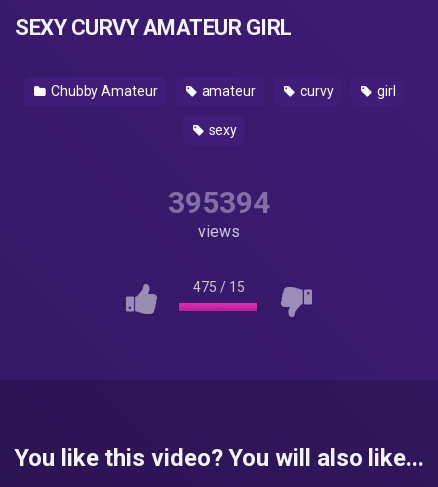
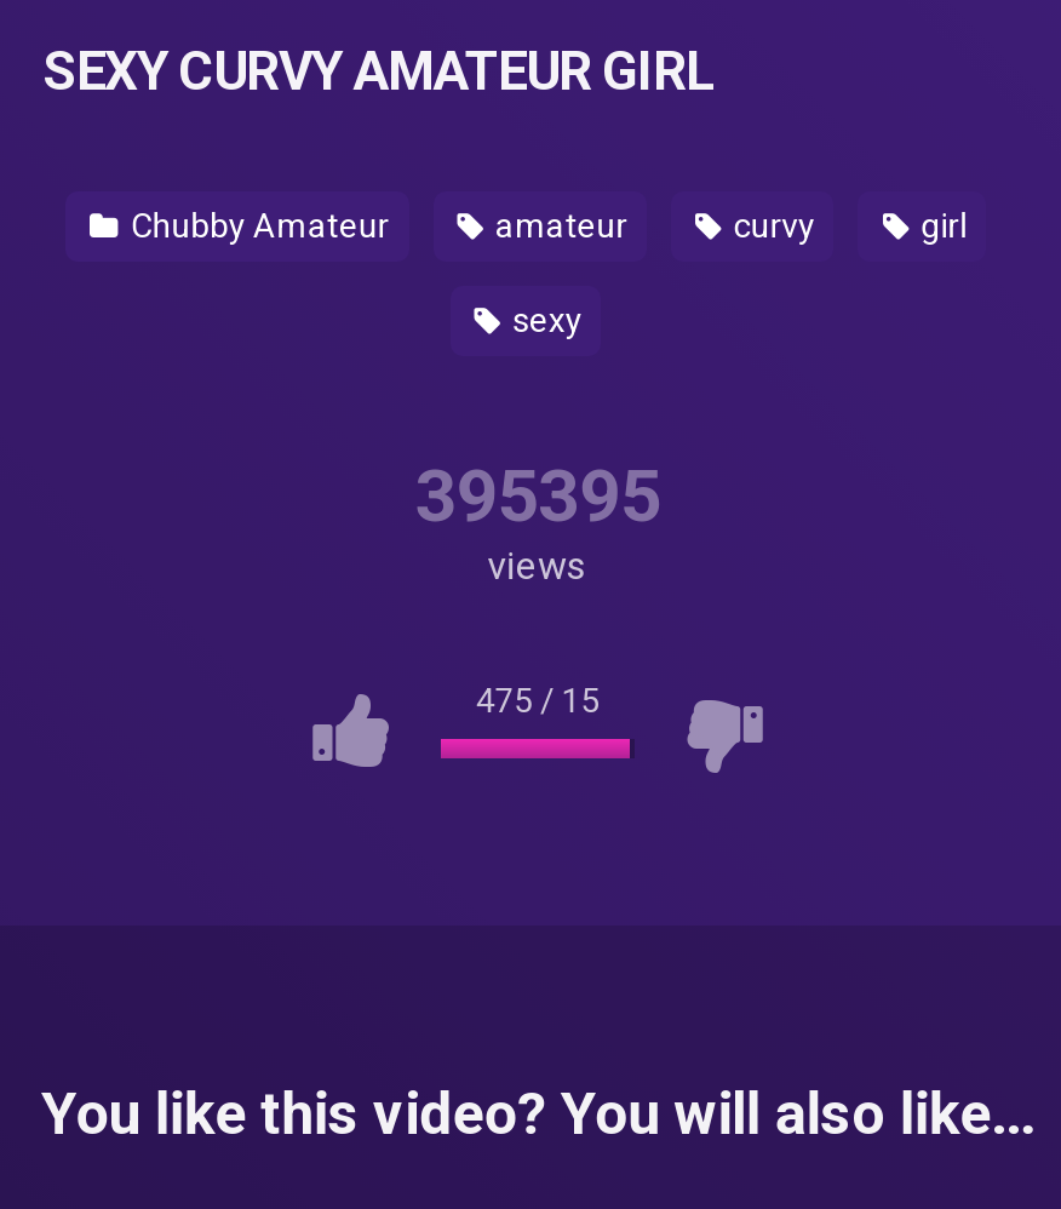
[168,185,270,220] 395394 -> [415,453,661,538] 395395

